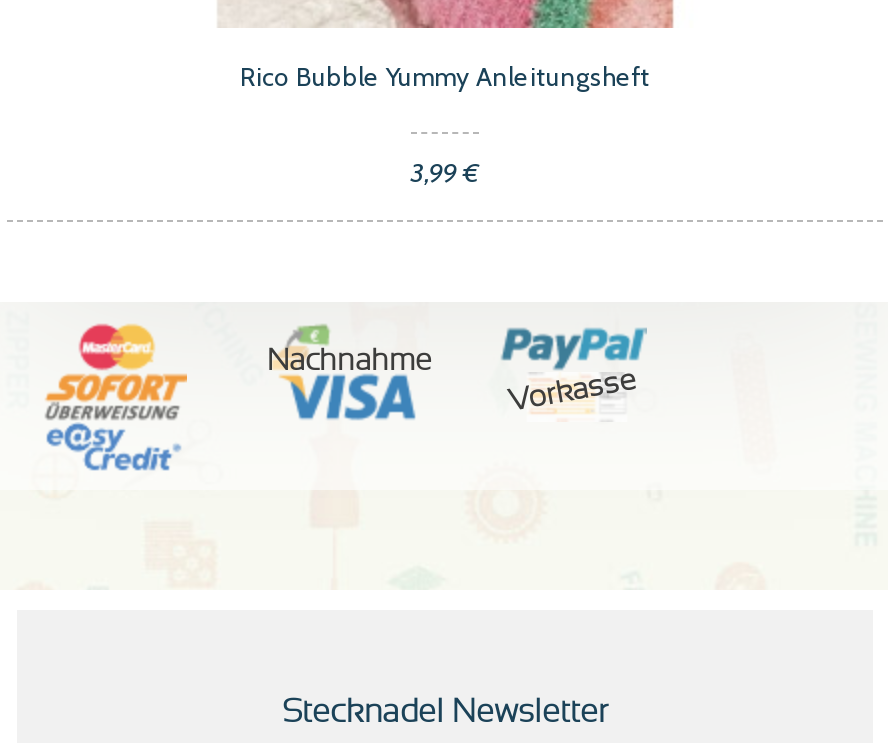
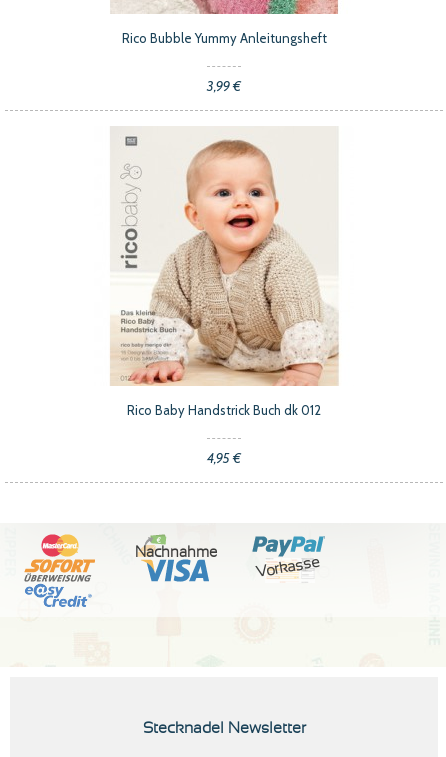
none -> [111,126,339,465] [image] | Rico Baby Handstrick Buch dk 012 | 4,95 €

